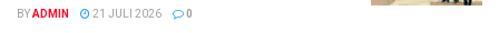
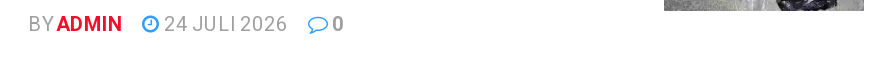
[17,7,193,20] BY ADMIN 21 JULI 2026 0 -> [28,14,344,36] BY ADMIN 24 JULI 2026 0

